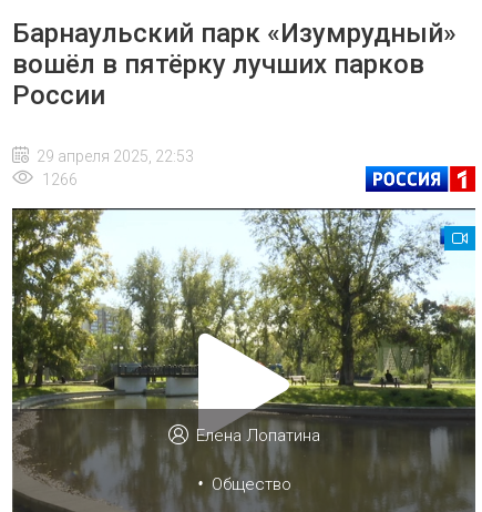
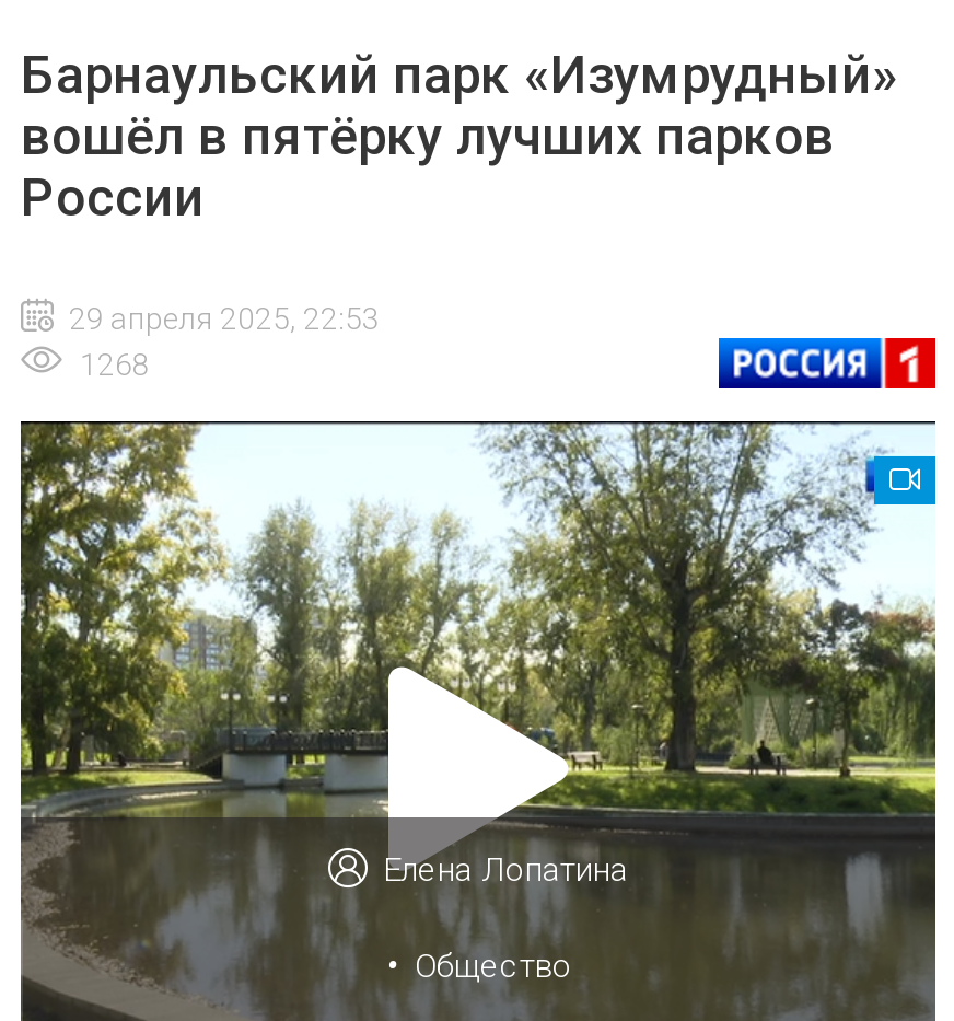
[39,171,78,188] 1266 -> [73,347,150,382] 1268

